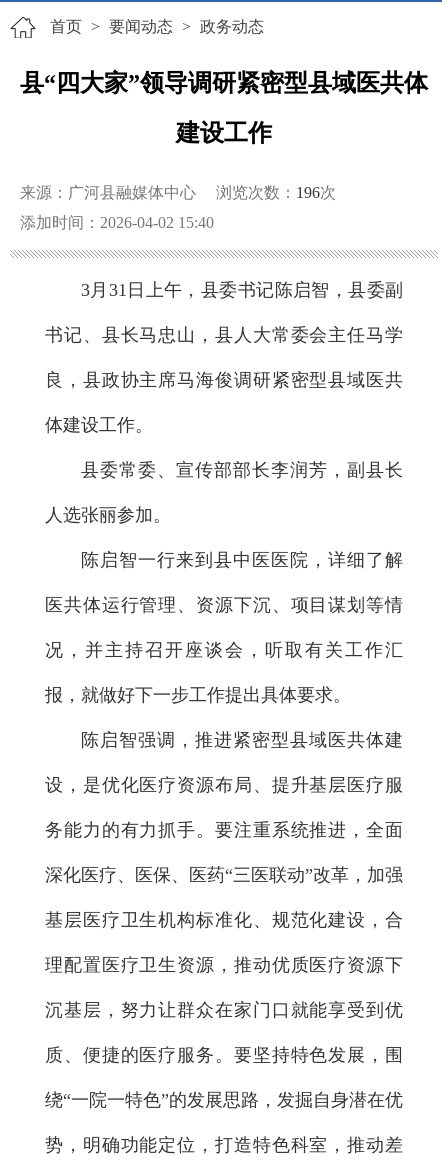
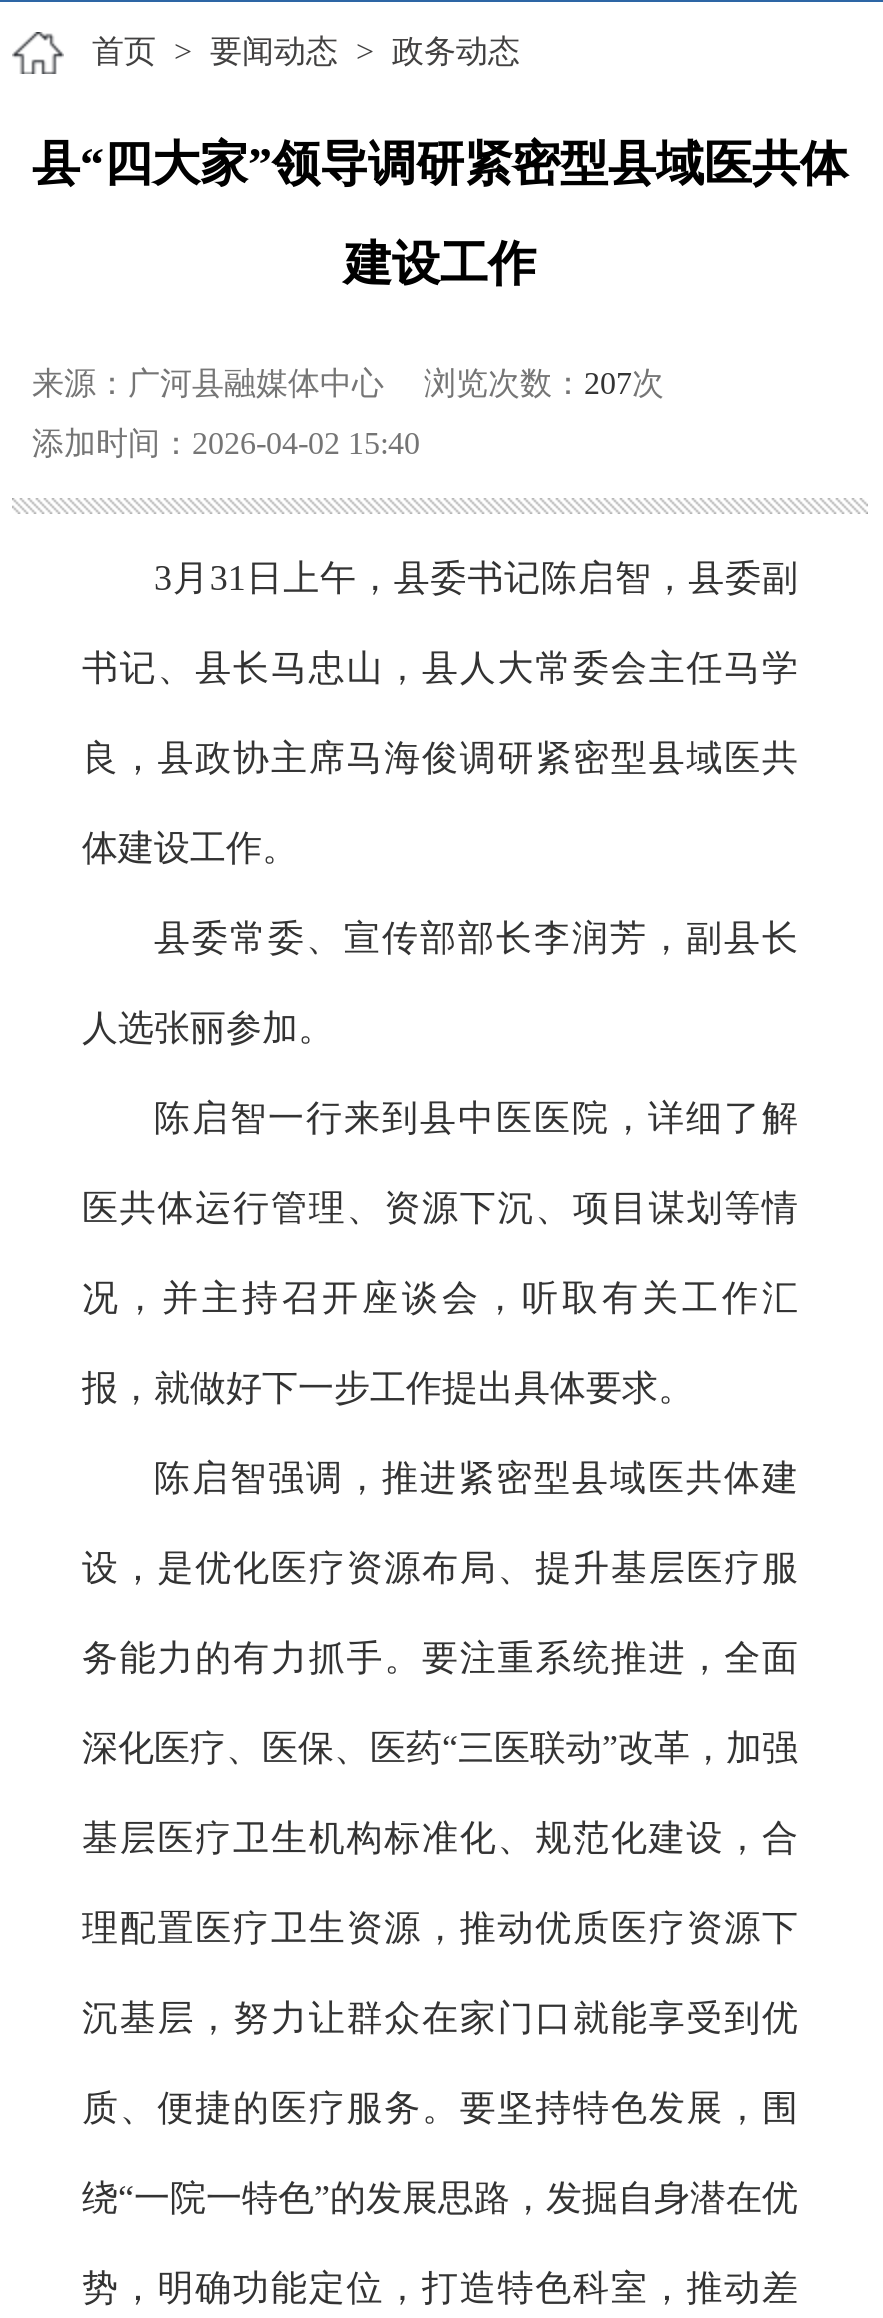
[20,184,336,201] 来源：广河县融媒体中心 浏览次数：196次 -> [32,366,664,400] 来源：广河县融媒体中心 浏览次数：207次

